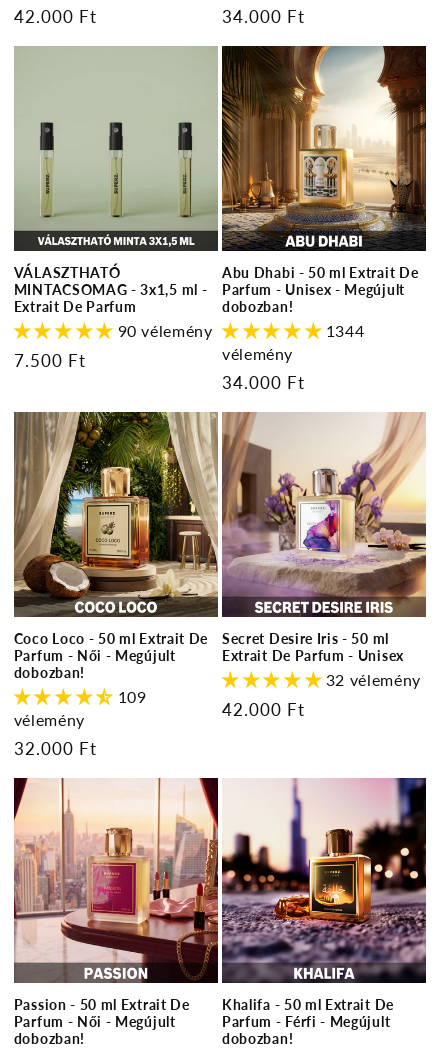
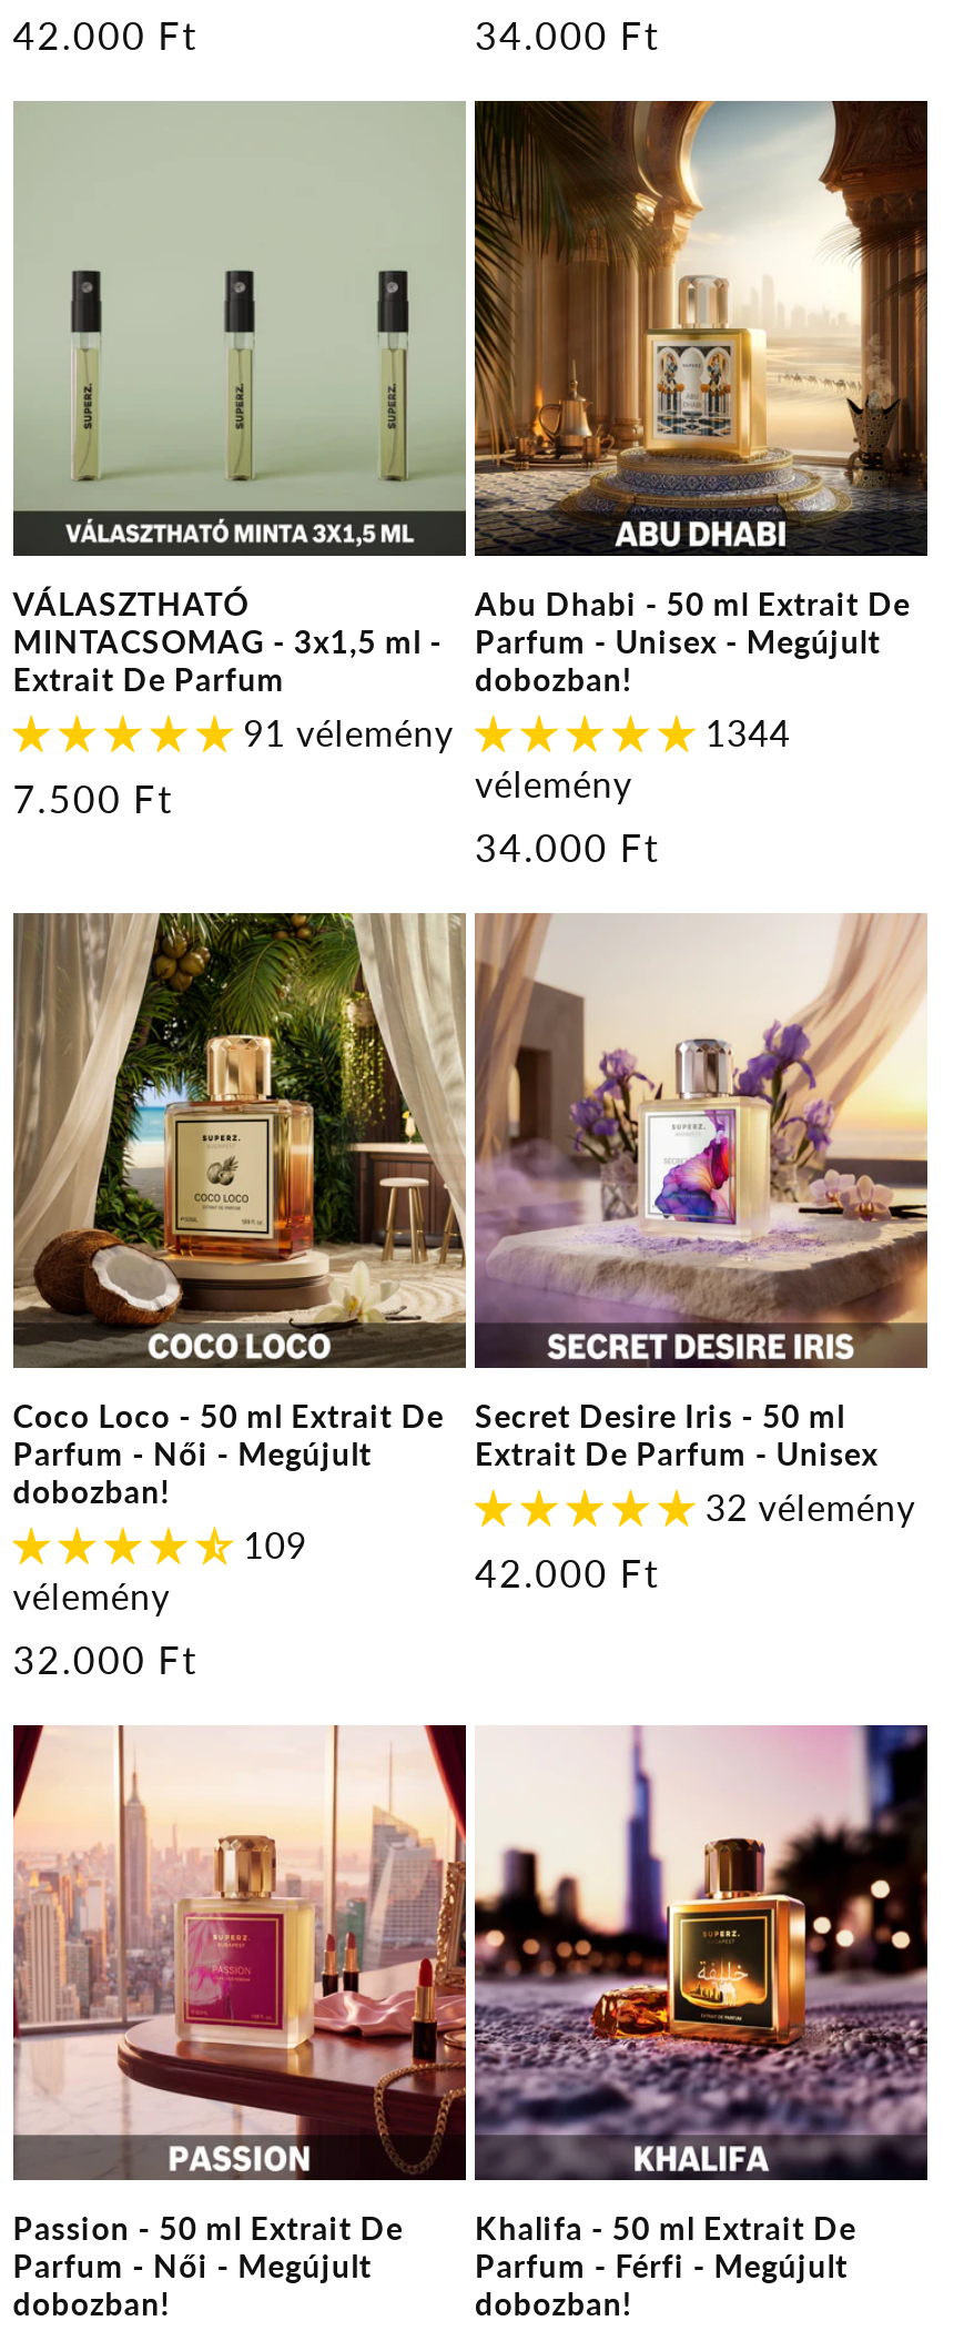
[118,321,212,340] 90 vélemény -> [243,712,454,754] 91 vélemény

